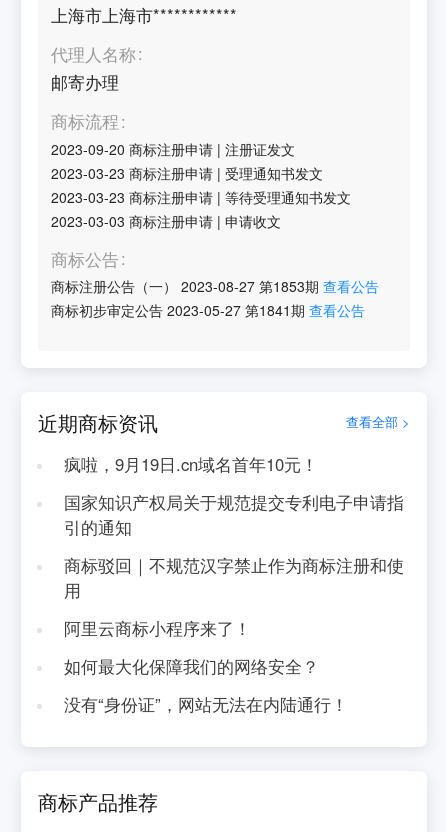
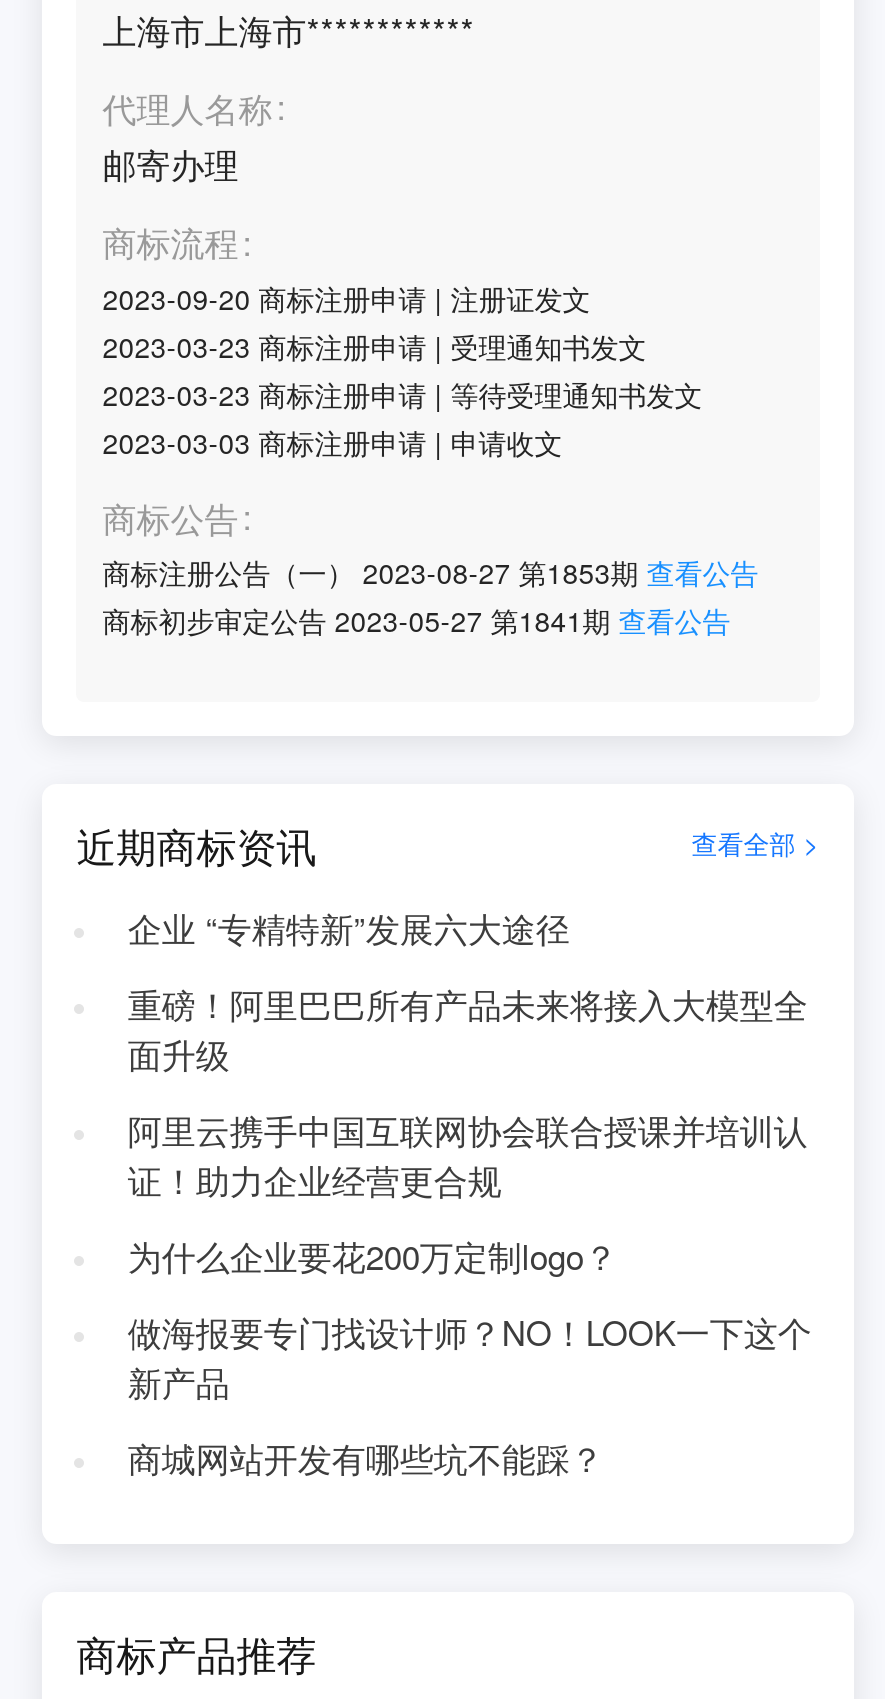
[64,452,318,476] 疯啦，9月19日.cn域名首年10元！ -> [128,904,570,952] 企业 “专精特新”发展六大途径
[64,490,404,539] 国家知识产权局关于规范提交专利电子申请指 | 引的通知 -> [128,980,808,1078] 重磅！阿里巴巴所有产品未来将接入大模型全 | 面升级
[64,553,404,602] 商标驳回｜不规范汉字禁止作为商标注册和使 | 用 -> [128,1106,808,1204] 阿里云携手中国互联网协会联合授课并培训认 | 证！助力企业经营更合规
[64,616,251,640] 阿里云商标小程序来了！ -> [128,1232,618,1280] 为什么企业要花200万定制logo？
[64,654,319,678] 如何最大化保障我们的网络安全？ -> [128,1308,812,1406] 做海报要专门找设计师？NO！LOOK一下这个 | 新产品
[64,692,348,716] 没有“身份证”，网站无法在内陆通行！ -> [128,1434,604,1482] 商城网站开发有哪些坑不能踩？

